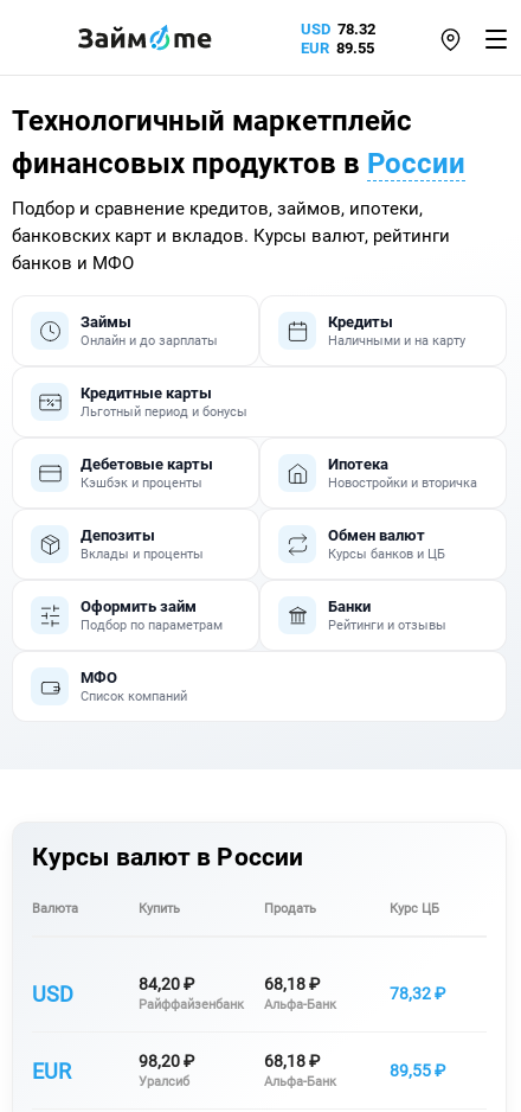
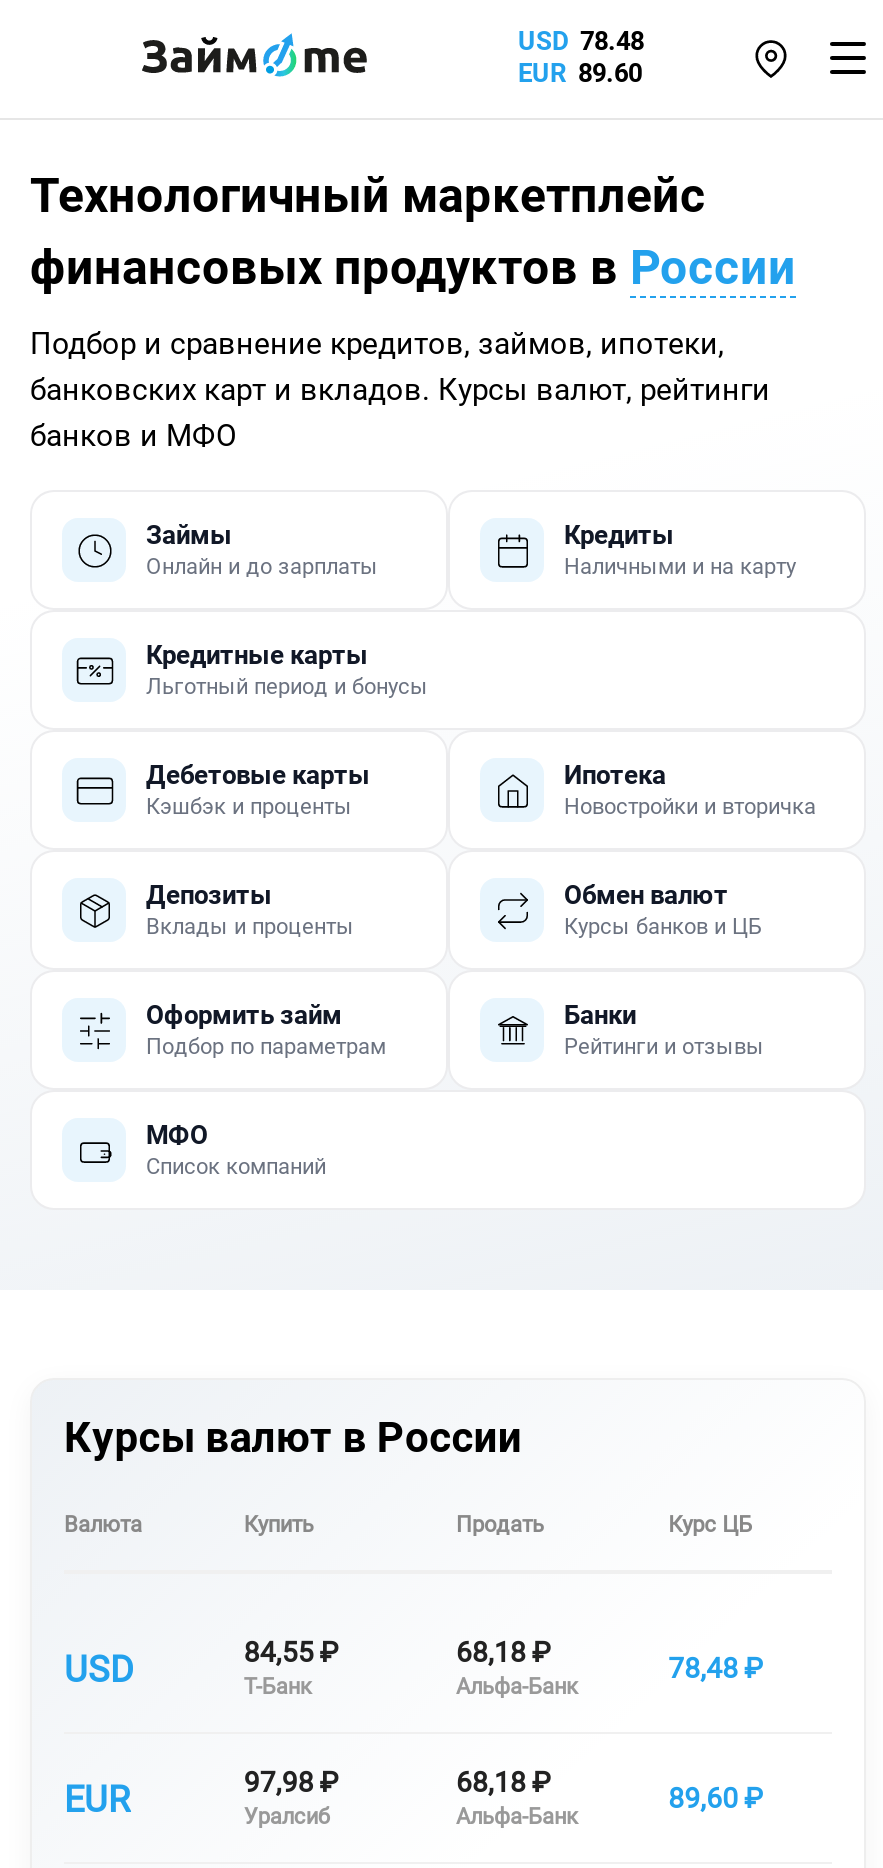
[301,20,375,38] USD 78.32 -> [518,26,644,56] USD 78.48
[301,39,374,57] EUR 89.55 -> [518,58,642,88] EUR 89.60
[138,974,244,1012] 84,20 ₽ | Райффайзенбанк -> [244,1636,338,1700] 84,55 ₽ | Т-Банк
[390,984,445,1003] 78,32 ₽ -> [668,1652,762,1684] 78,48 ₽
[138,1052,194,1071] 98,20 ₽ -> [244,1766,338,1798] 97,98 ₽
[390,1061,445,1080] 89,55 ₽ -> [668,1782,762,1814] 89,60 ₽

